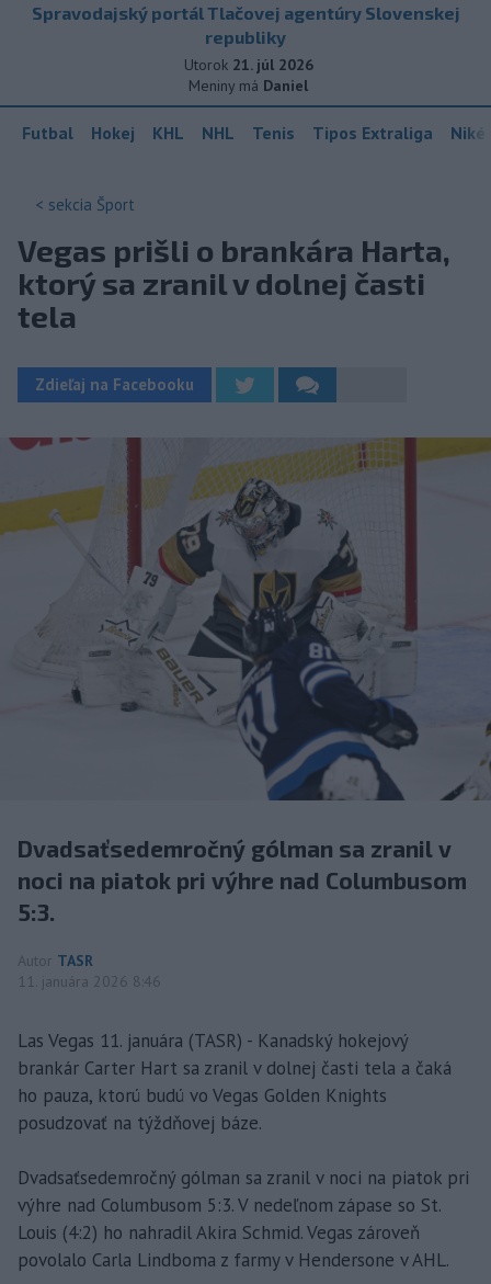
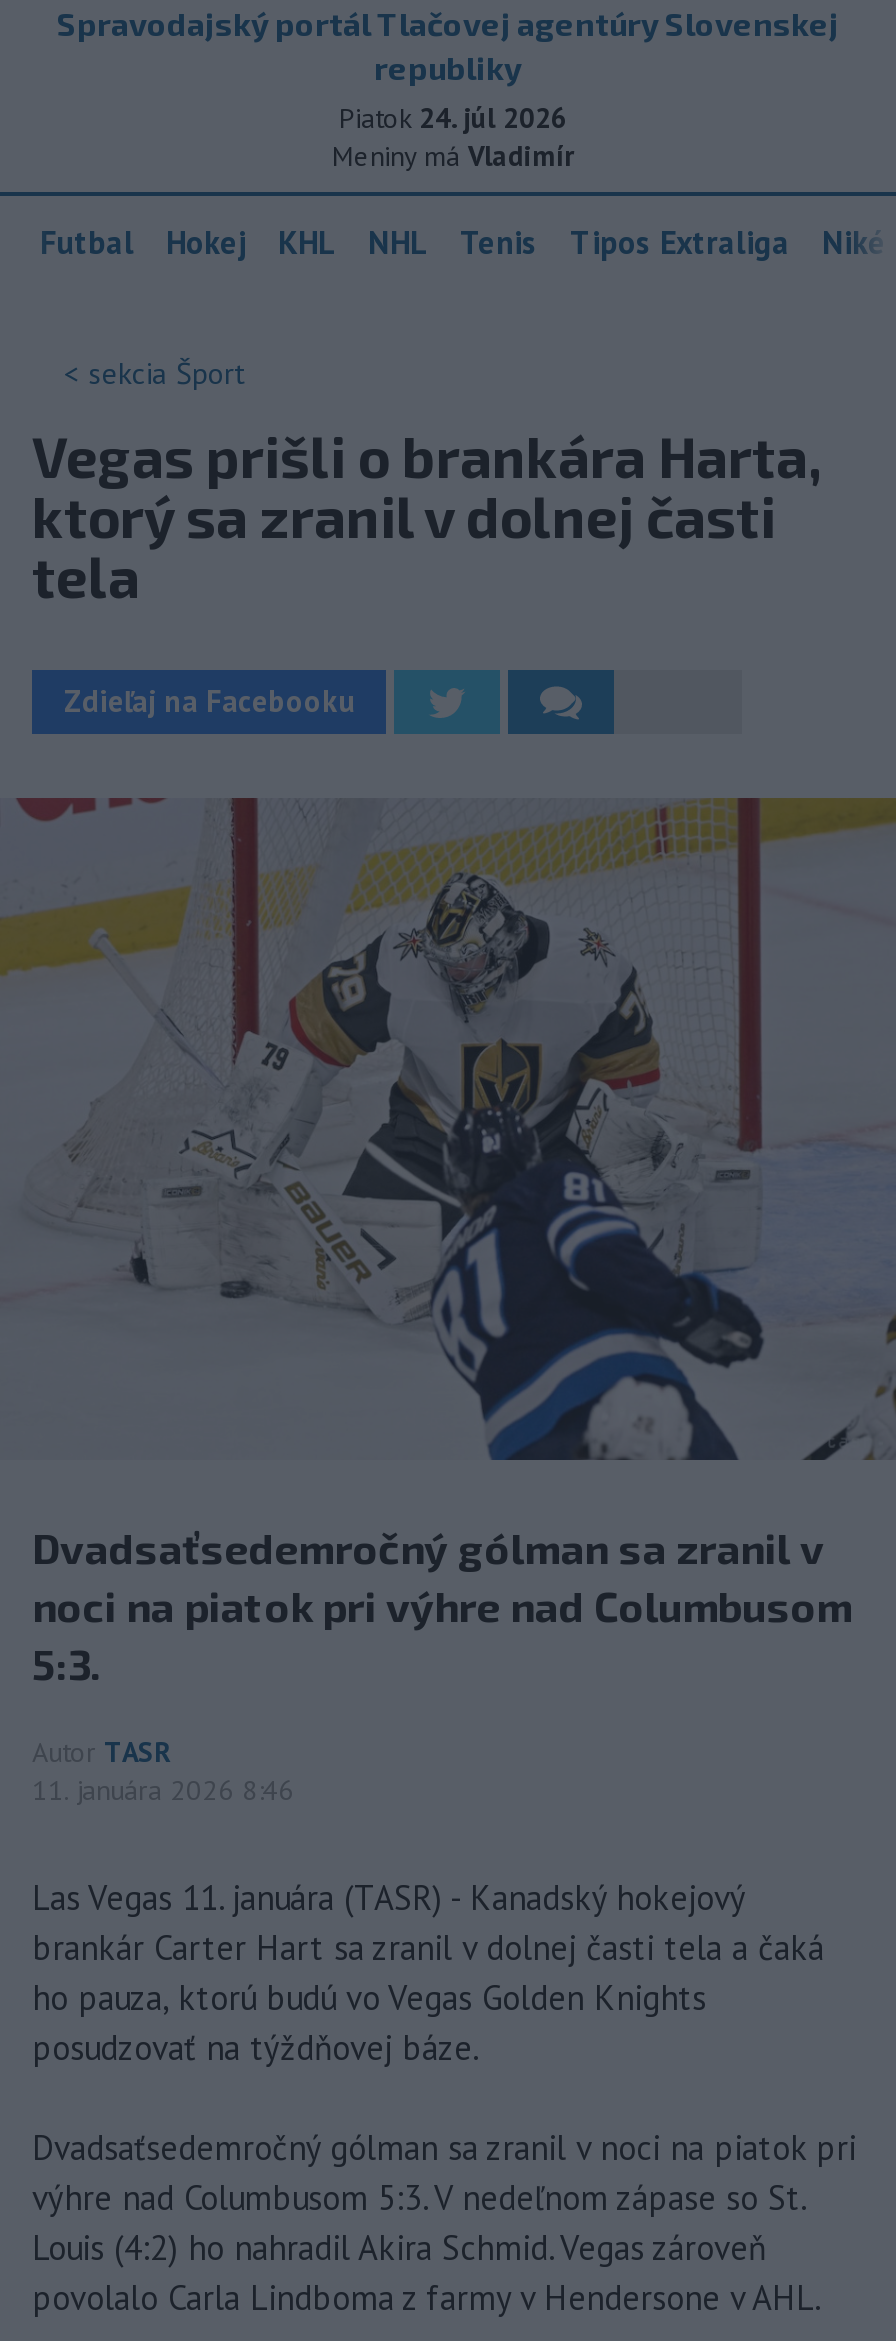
[184,55,313,75] Utorok 21. júl 2026 -> [339,100,567,136] Piatok 24. júl 2026
[189,76,308,95] Meniny má Daniel -> [332,138,574,174] Meniny má Vladimír

